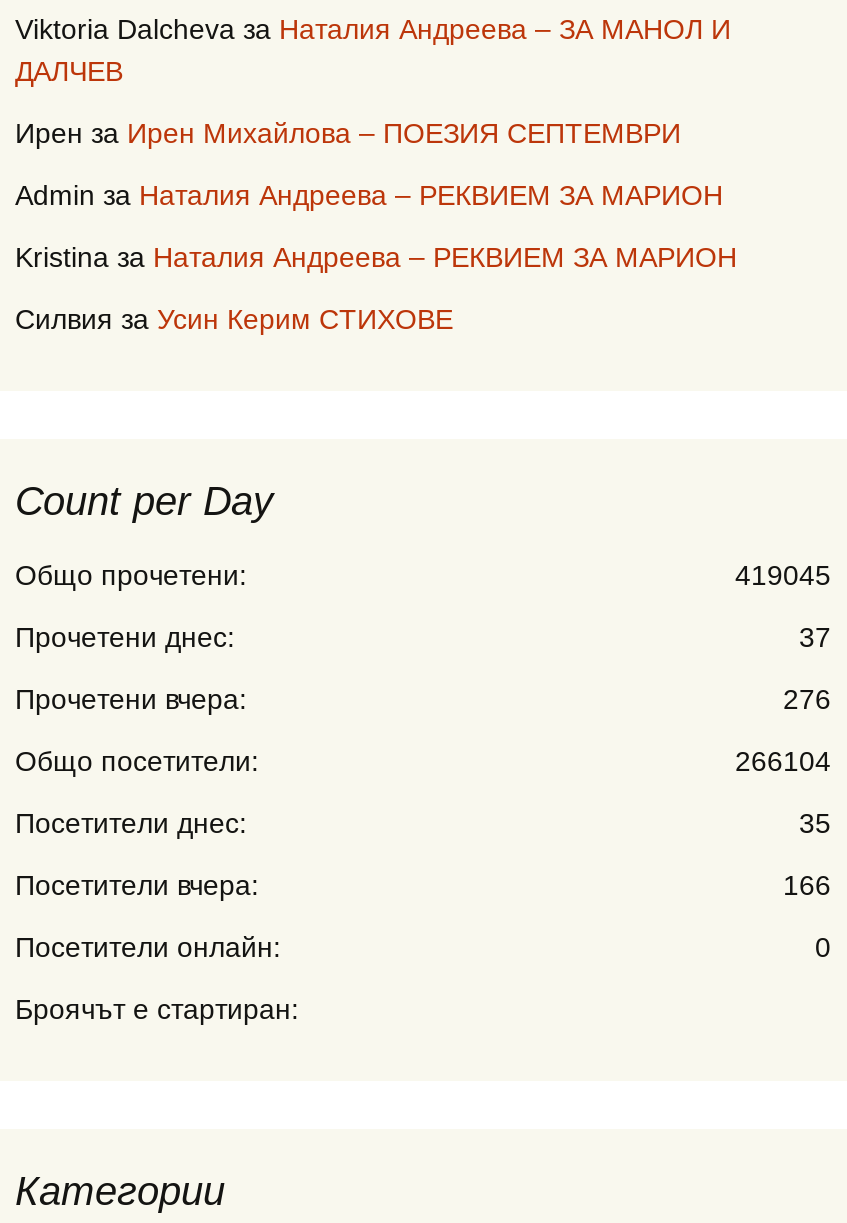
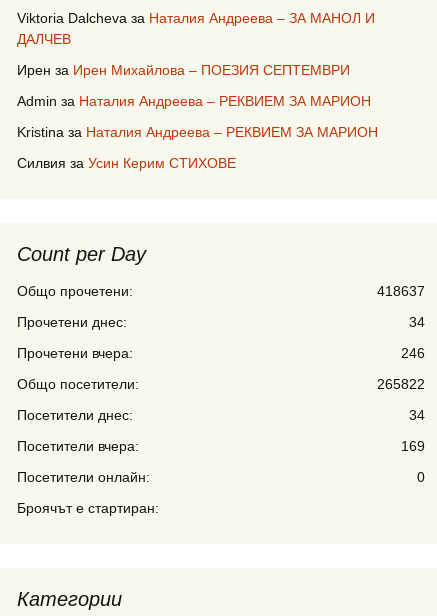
[735,559,831,591] 419045 -> [377,283,425,299] 418637
[799,621,831,653] 37 -> [409,314,425,330] 34
[783,683,831,715] 276 -> [401,345,425,361] 246
[735,745,831,777] 266104 -> [377,376,425,392] 265822
[799,807,831,839] 35 -> [409,407,425,423] 34
[783,869,831,901] 166 -> [401,438,425,454] 169

